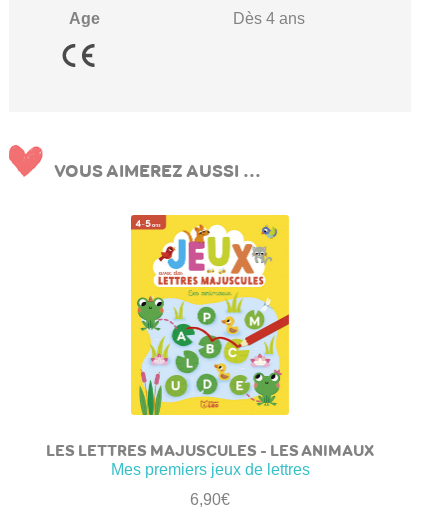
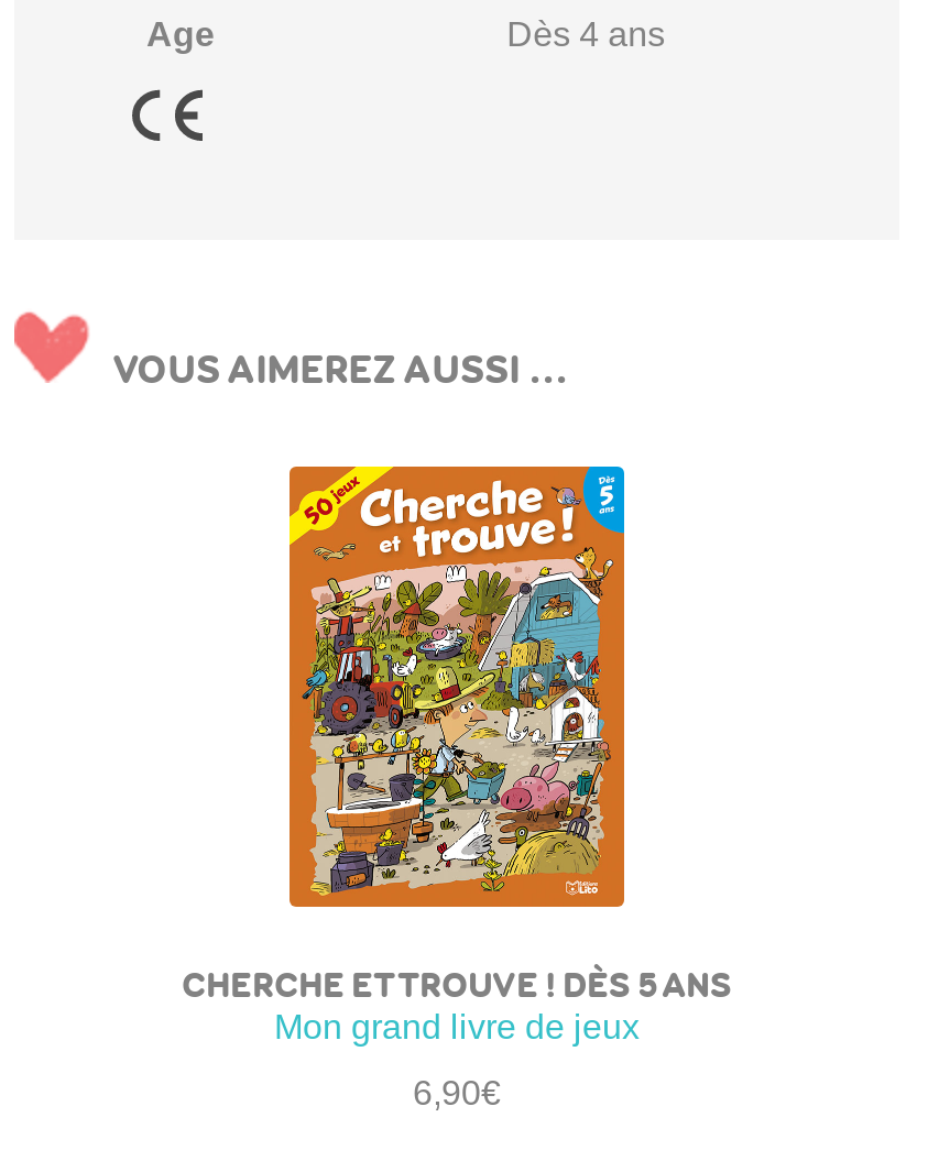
[46,214,374,478] [image] | LES LETTRES MAJUSCULES – LES ANIMAUX | Mes premiers jeux de lettres -> [182,464,732,1045] [image] | CHERCHE ET TROUVE ! DÈS 5 ANS | Mon grand livre de jeux

